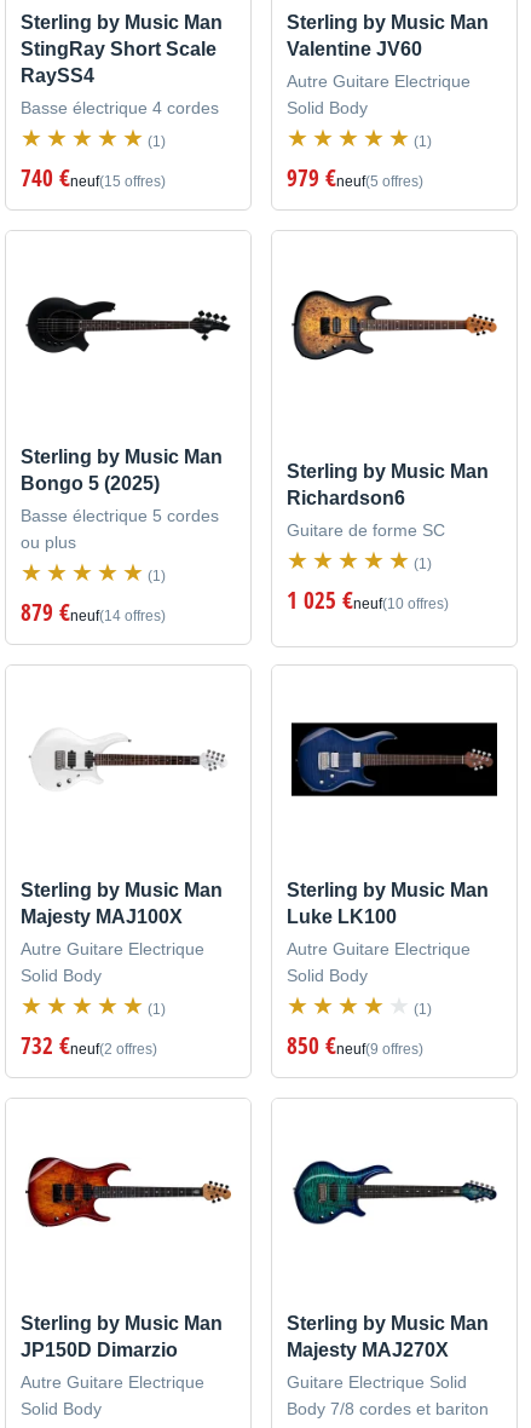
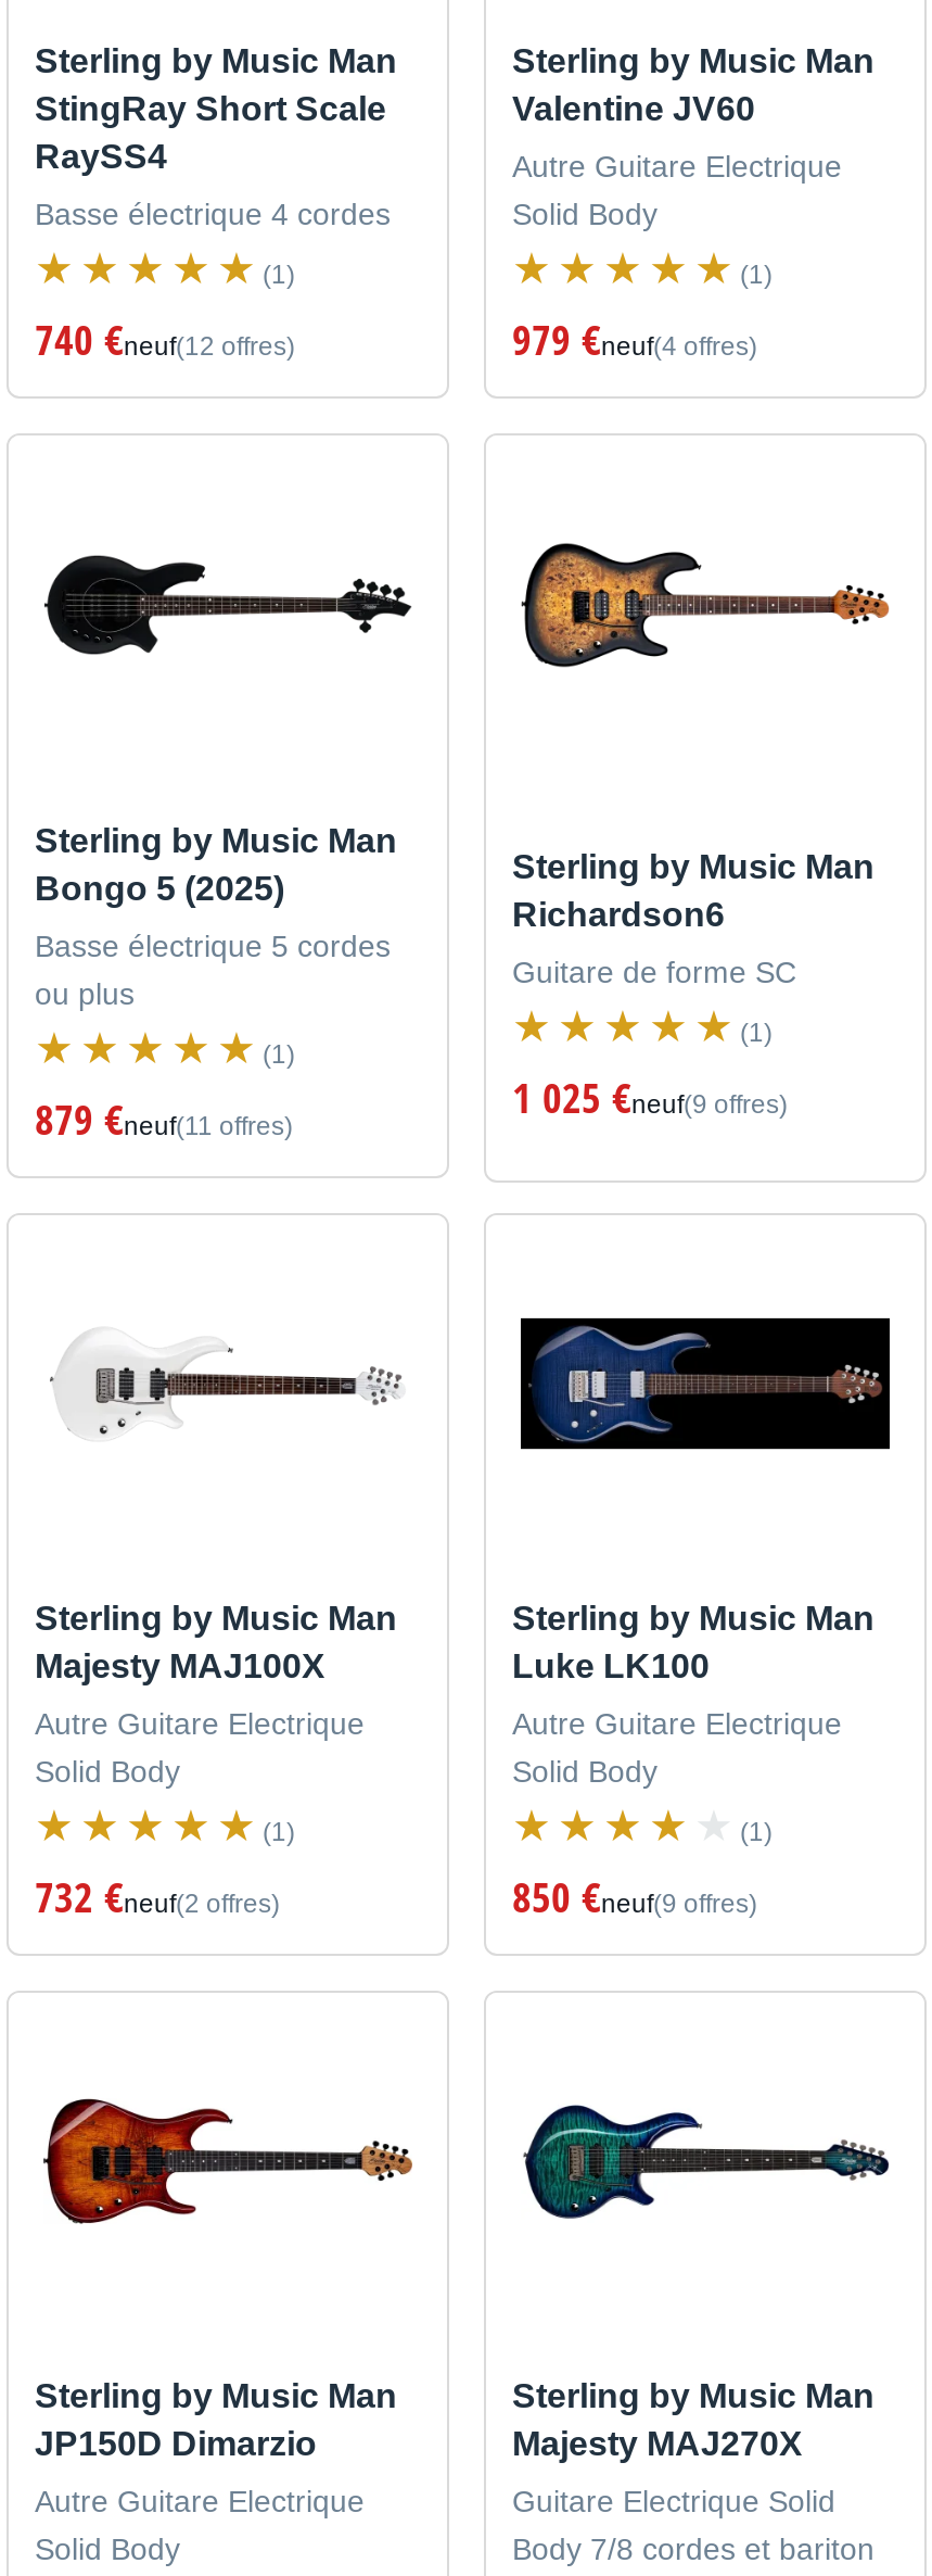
[21,162,166,194] 740 €neuf(15 offres) -> [35,312,295,369] 740 €neuf(12 offres)
[287,162,423,194] 979 €neuf(5 offres) -> [512,312,757,369] 979 €neuf(4 offres)
[287,584,449,615] 1 025 €neuf(10 offres) -> [512,1069,788,1125] 1 025 €neuf(9 offres)
[21,596,166,627] 879 €neuf(14 offres) -> [35,1090,293,1147] 879 €neuf(11 offres)

